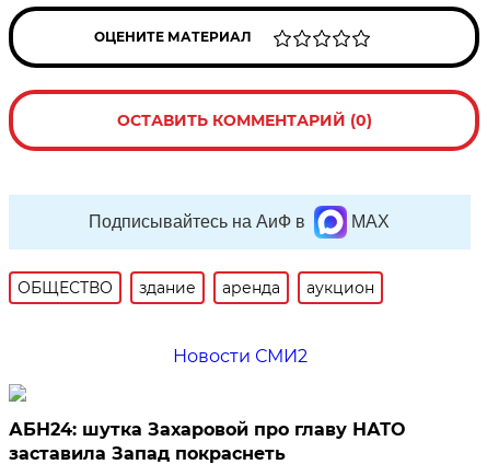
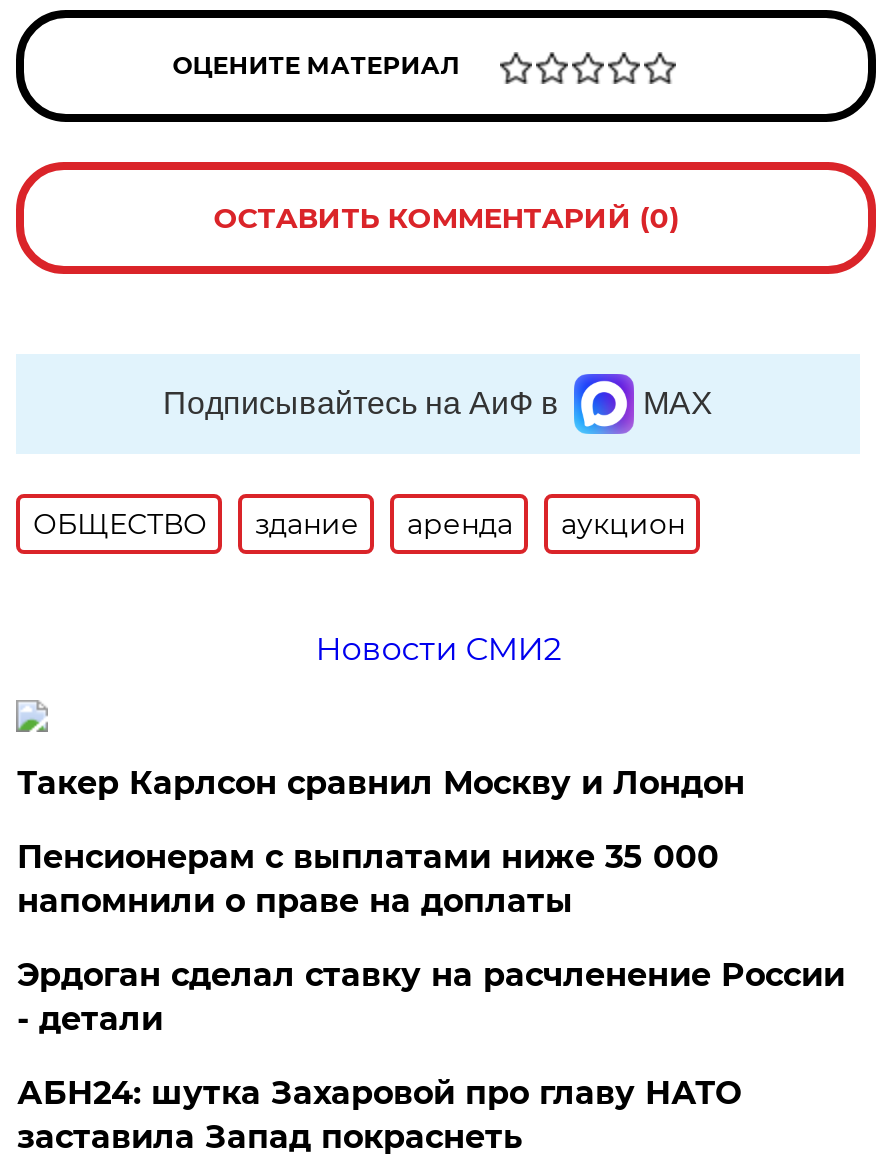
none -> [17,764,845,1038] Такер Карлсон сравнил Москву и Лондон | Пенсионерам с выплатами ниже 35 000 | напомнили о праве на доплаты | Эрдоган сделал ставку на расчленение России | - детали

